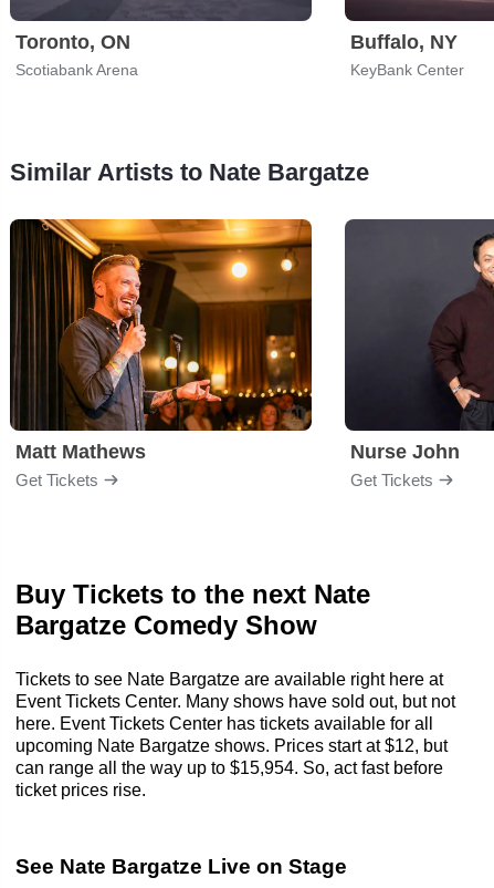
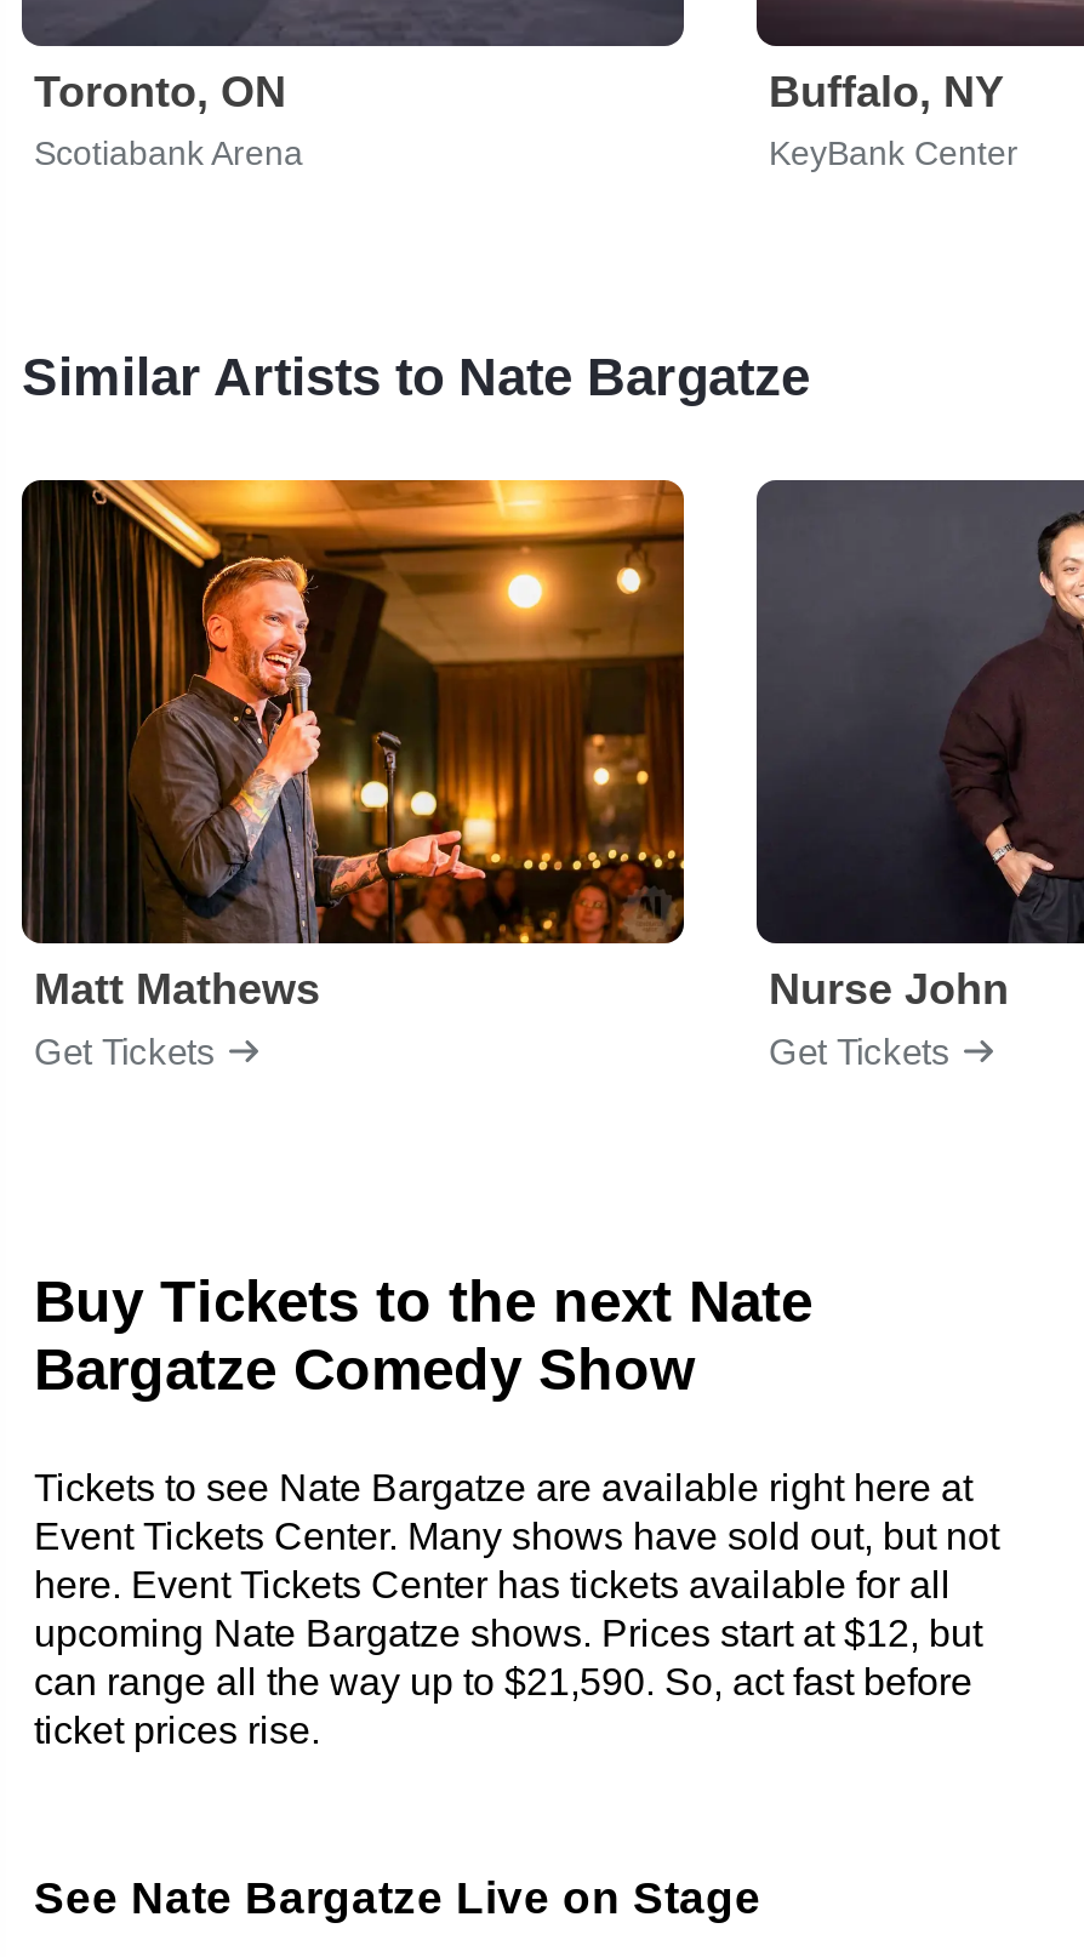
[15,758,443,777] can range all the way up to $15,954. So, act fast before -> [34,1660,972,1701] can range all the way up to $21,590. So, act fast before

